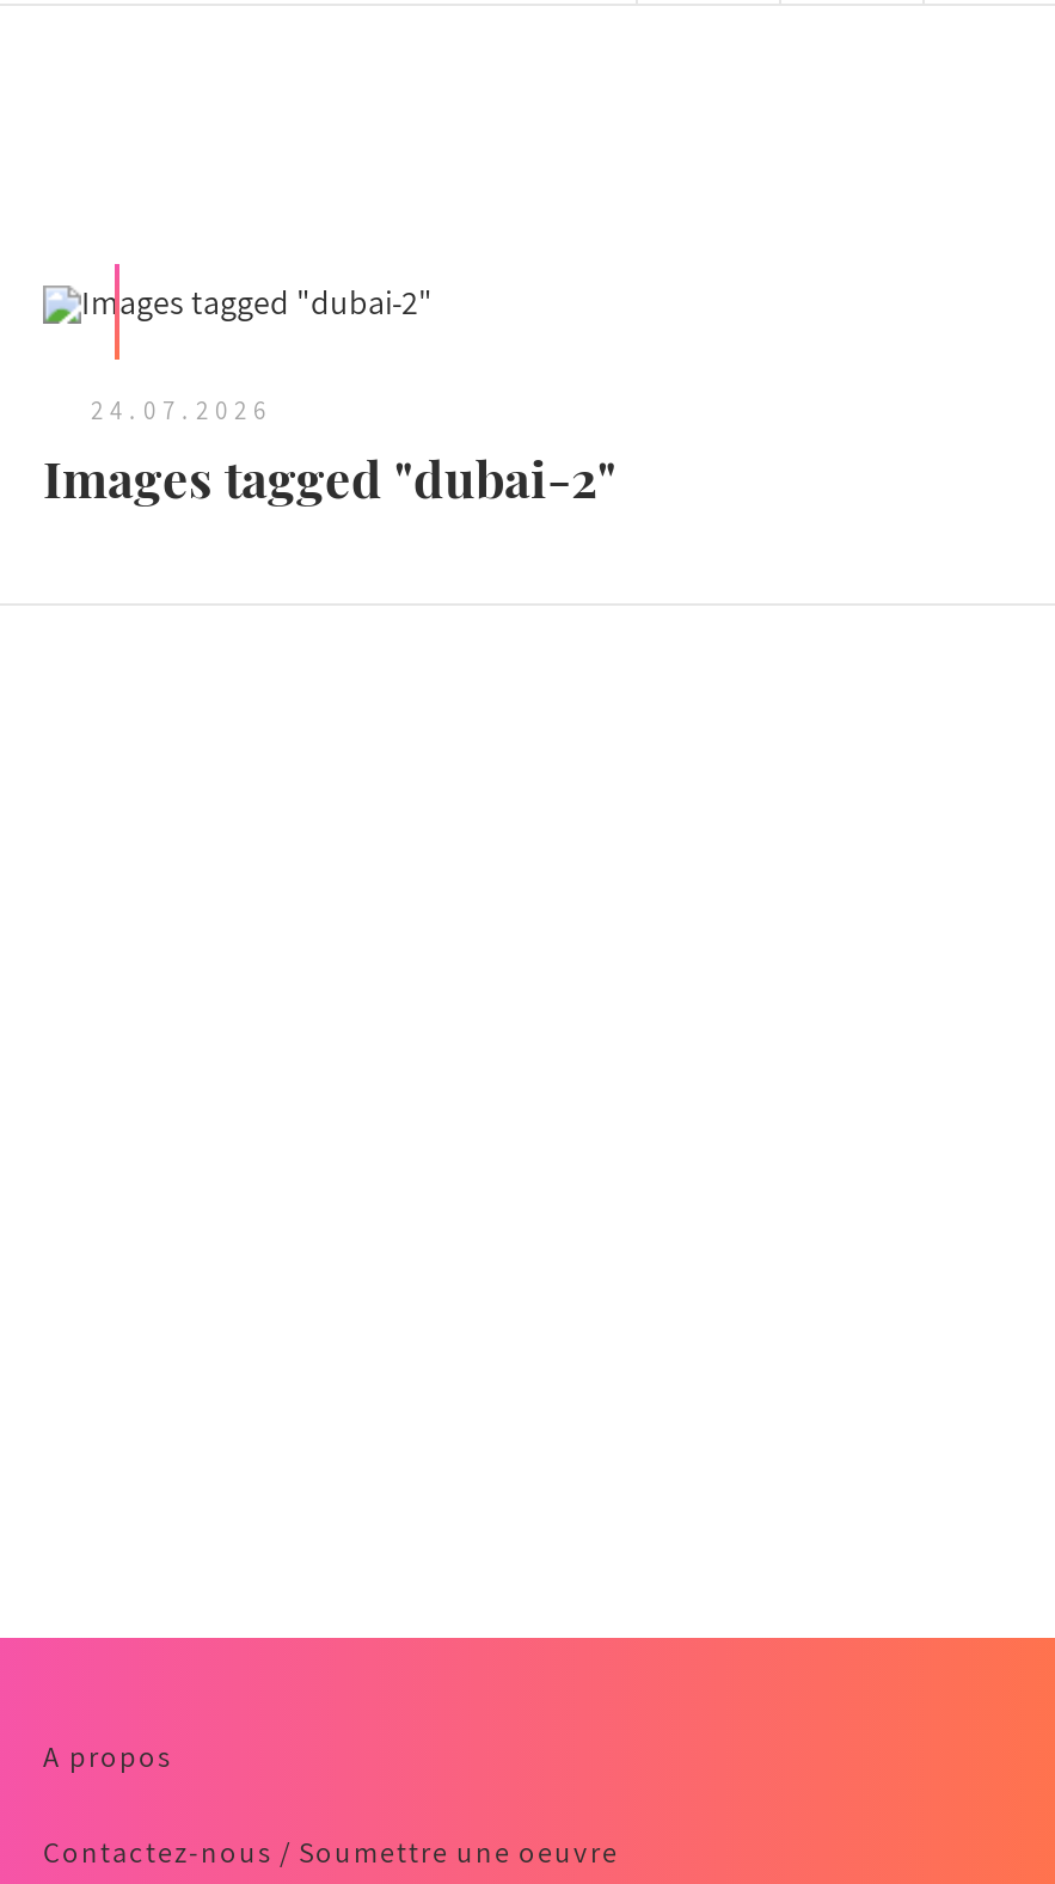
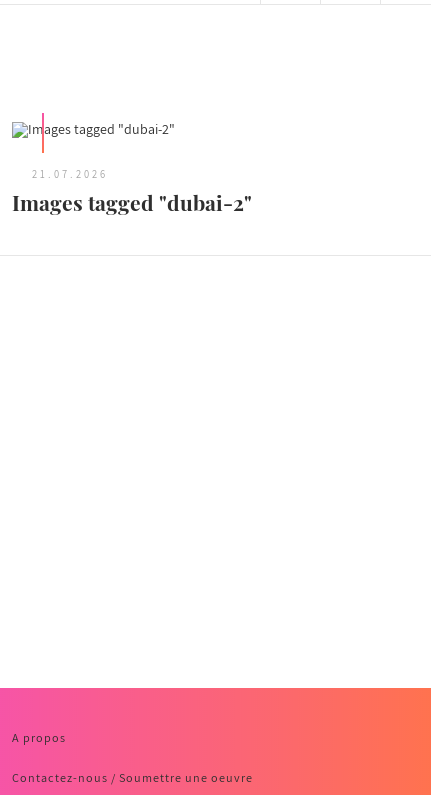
[91,393,272,426] 24.07.2026 -> [32,167,108,181] 21.07.2026

